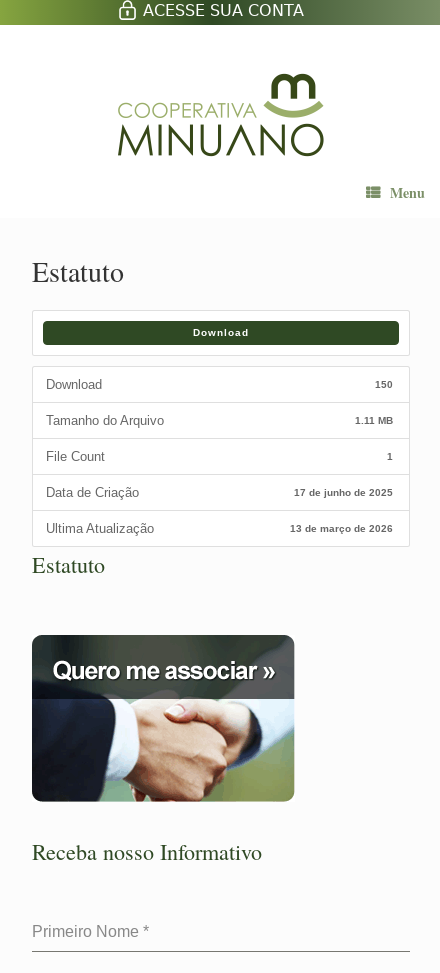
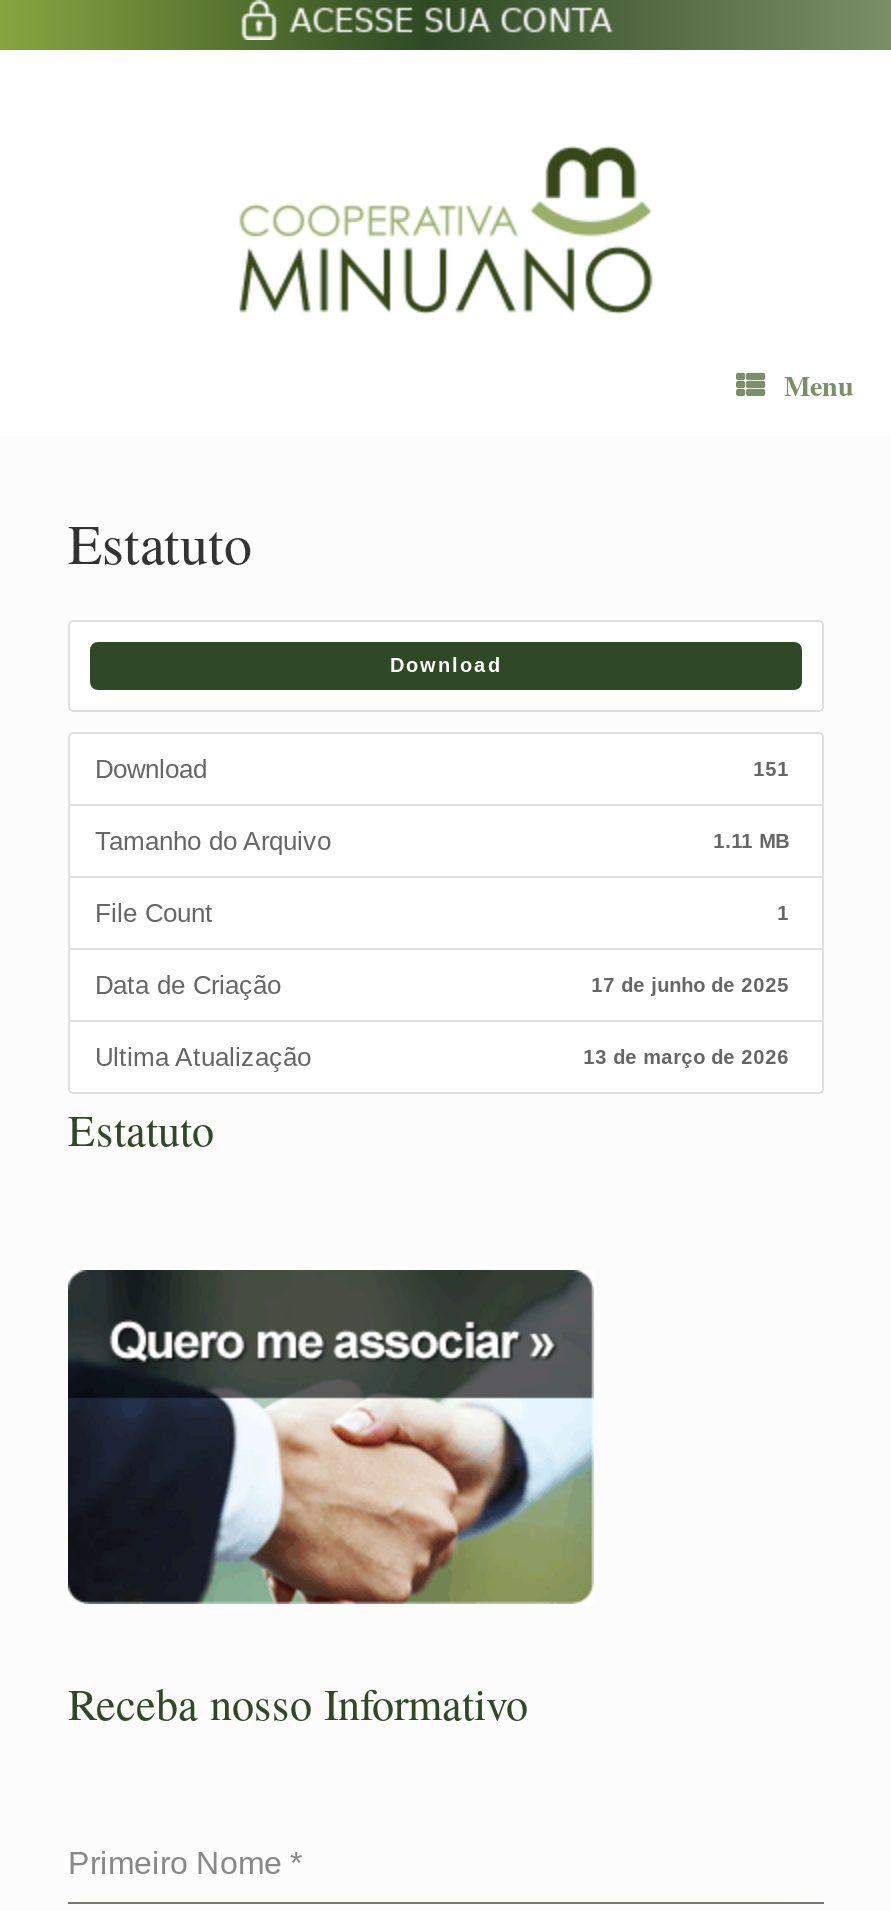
[375,379,393,390] 150 -> [753,758,789,780] 151

